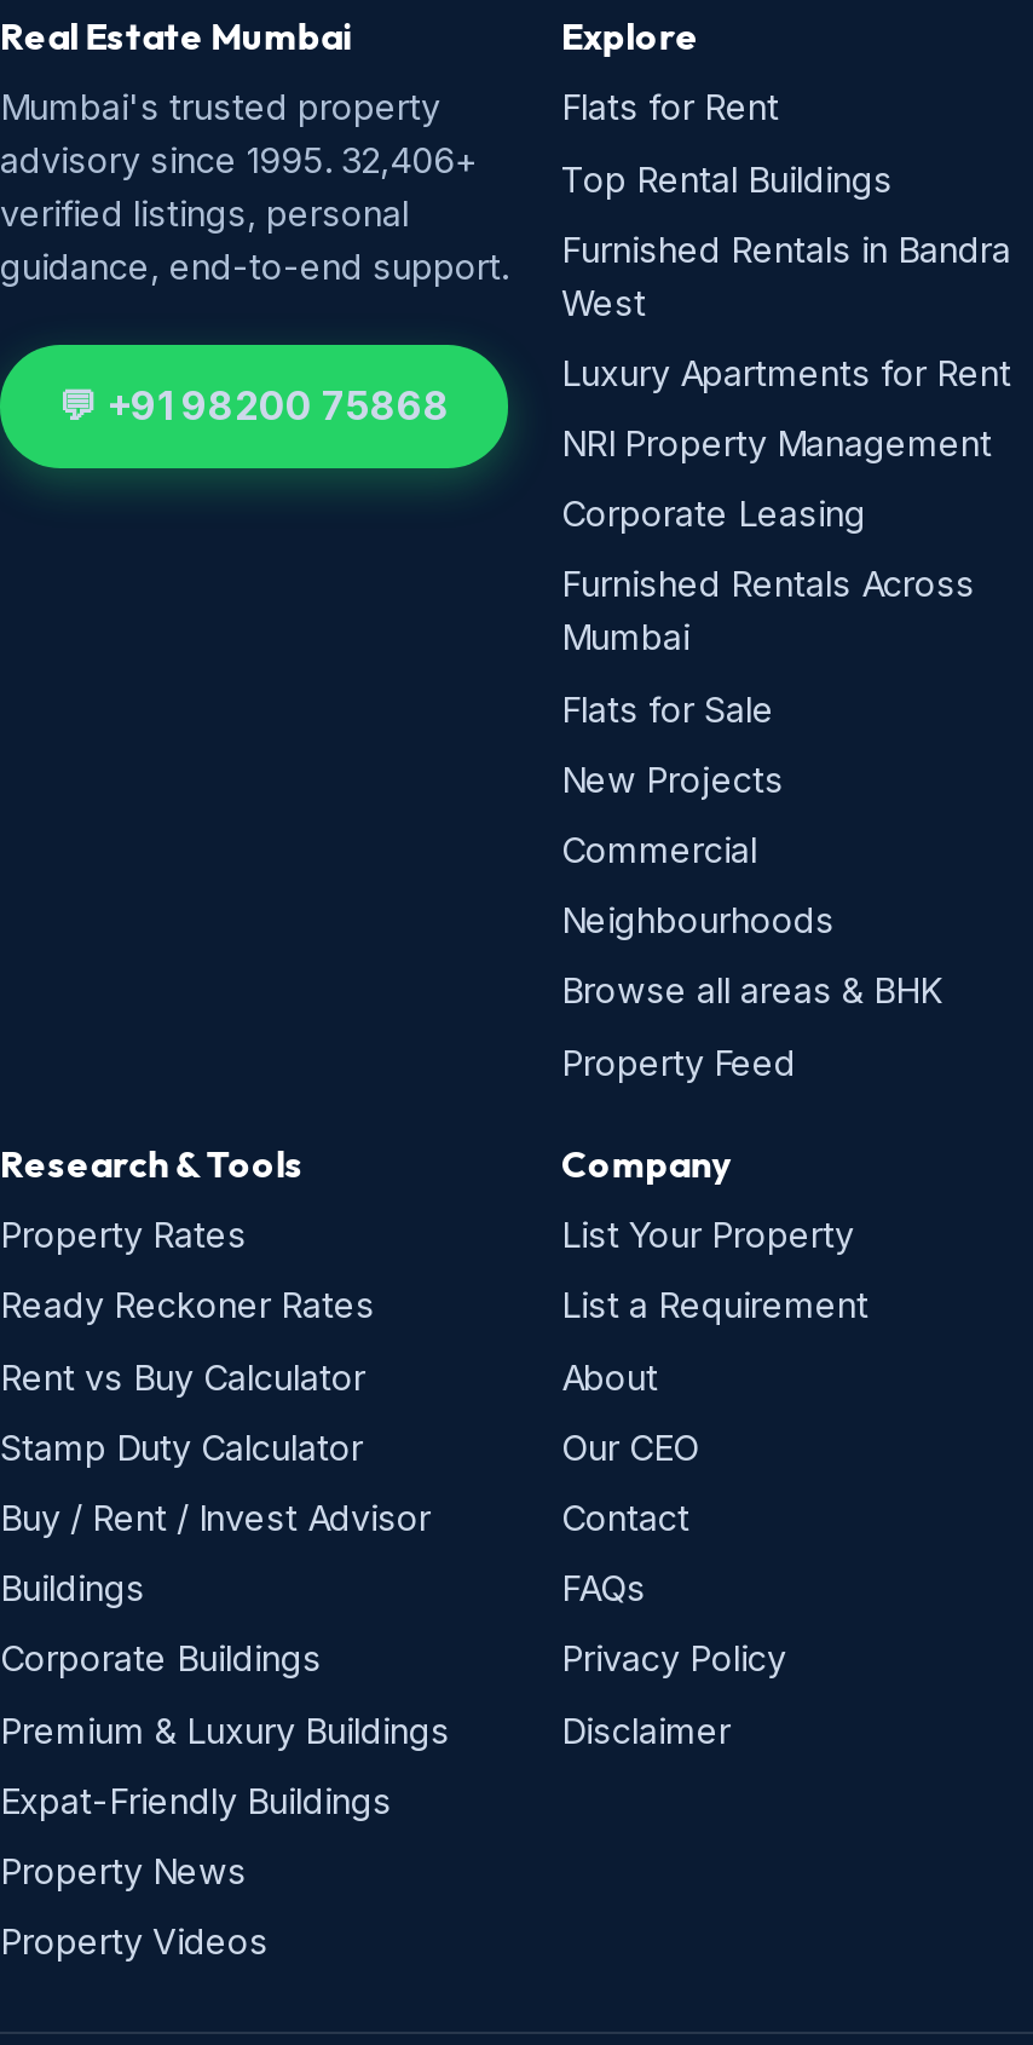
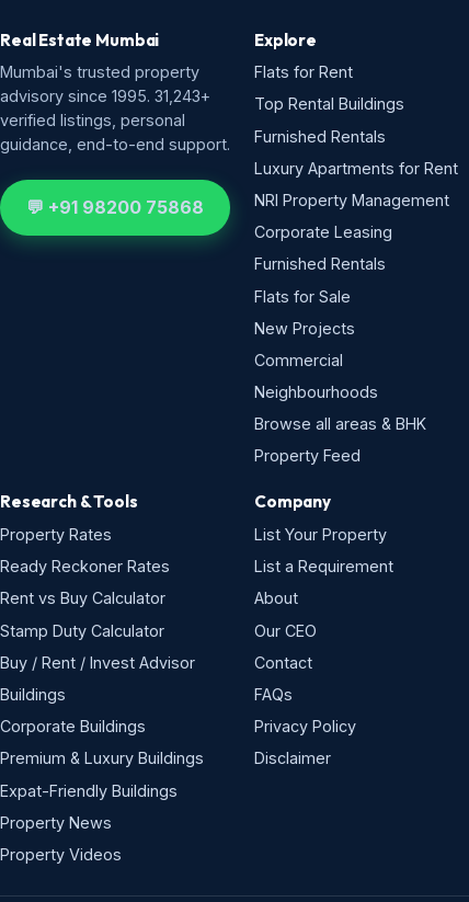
[0,140,477,181] advisory since 1995. 32,406+ -> [0,87,210,105] advisory since 1995. 31,243+
[561,228,1011,322] Furnished Rentals in Bandra | West -> [254,127,386,145] Furnished Rentals
[561,563,975,658] Furnished Rentals Across | Mumbai -> [254,255,386,273] Furnished Rentals

